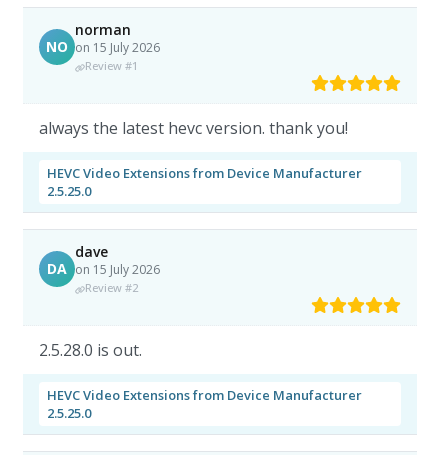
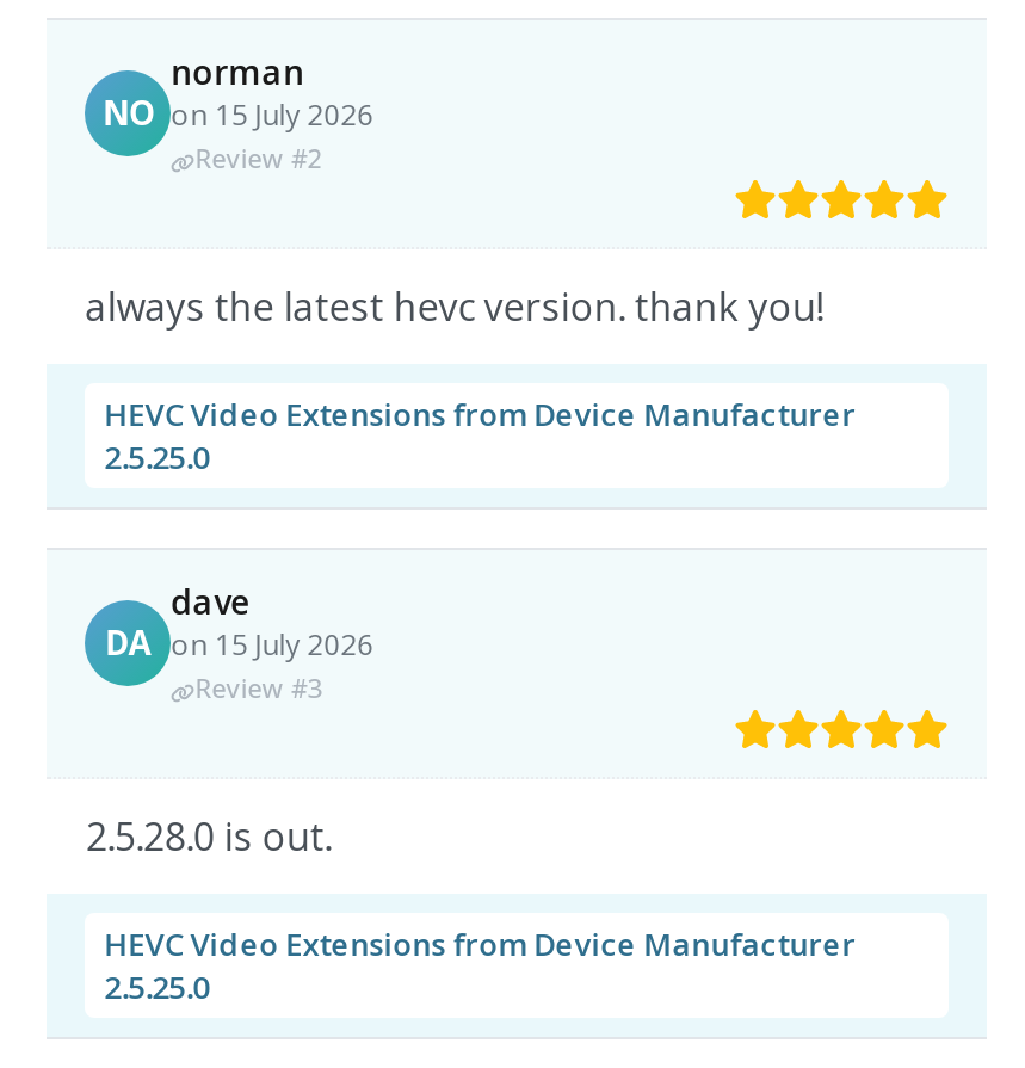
[85,58,138,73] Review #1 -> [195,140,321,175] Review #2
[85,280,138,295] Review #2 -> [195,669,321,705] Review #3

